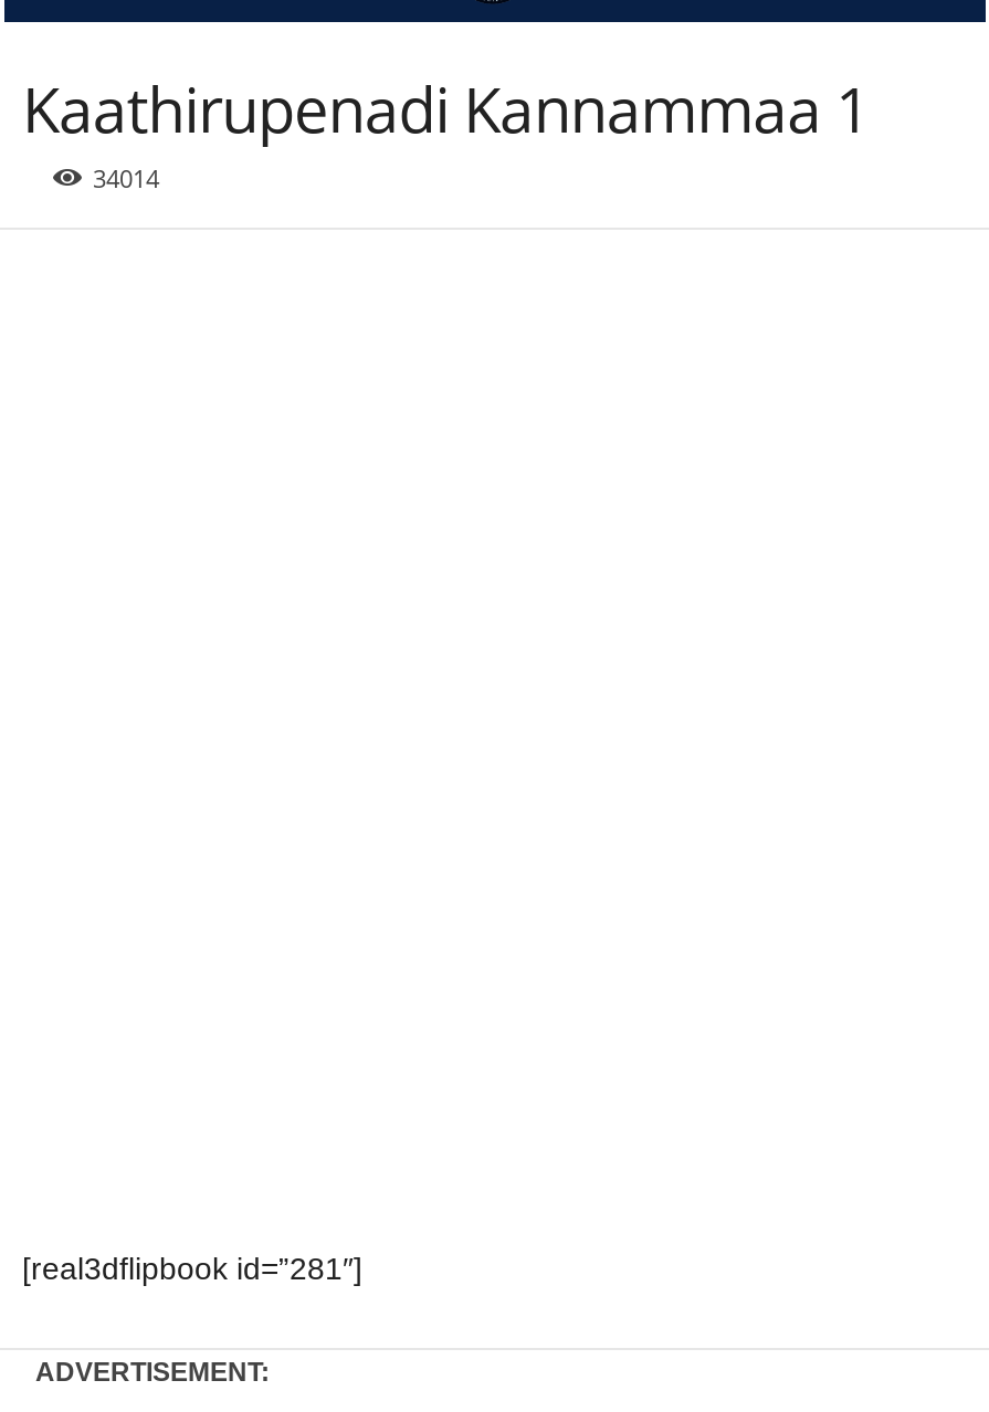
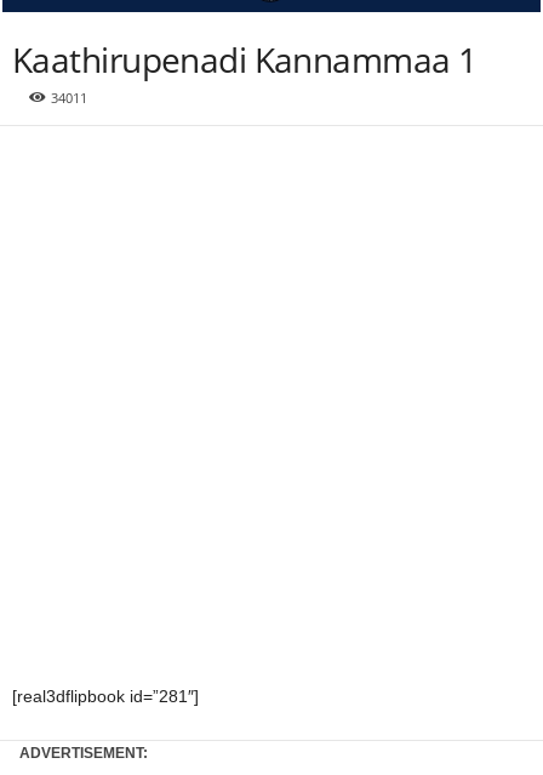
[93,161,159,194] 34014 -> [51,89,87,107] 34011

